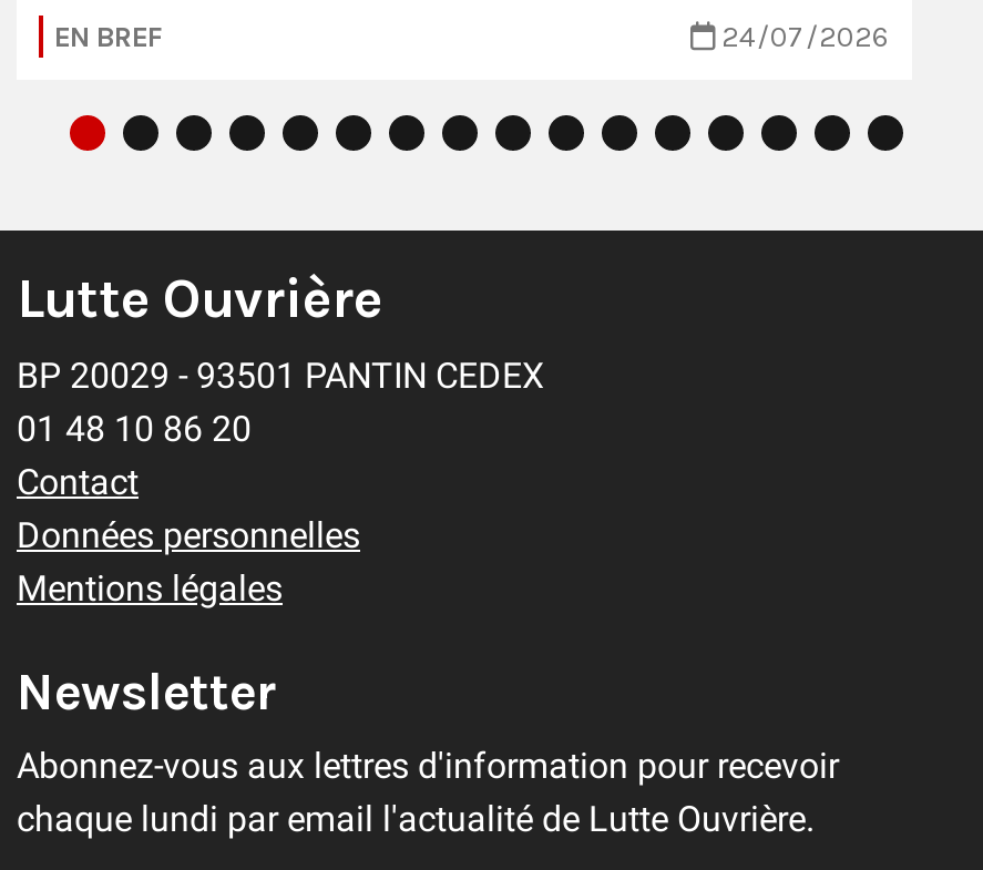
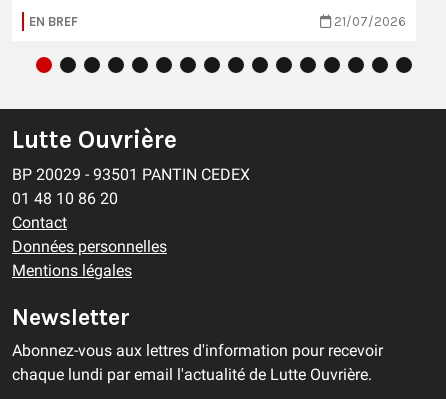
[715,21,890,54] 24/07/2026 -> [331,14,406,29] 21/07/2026

